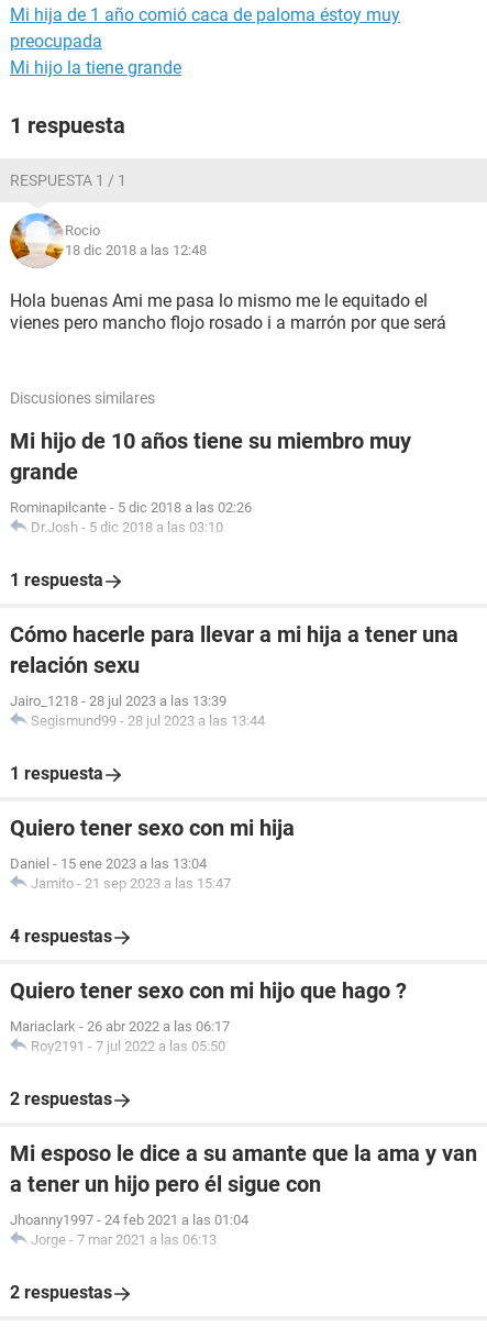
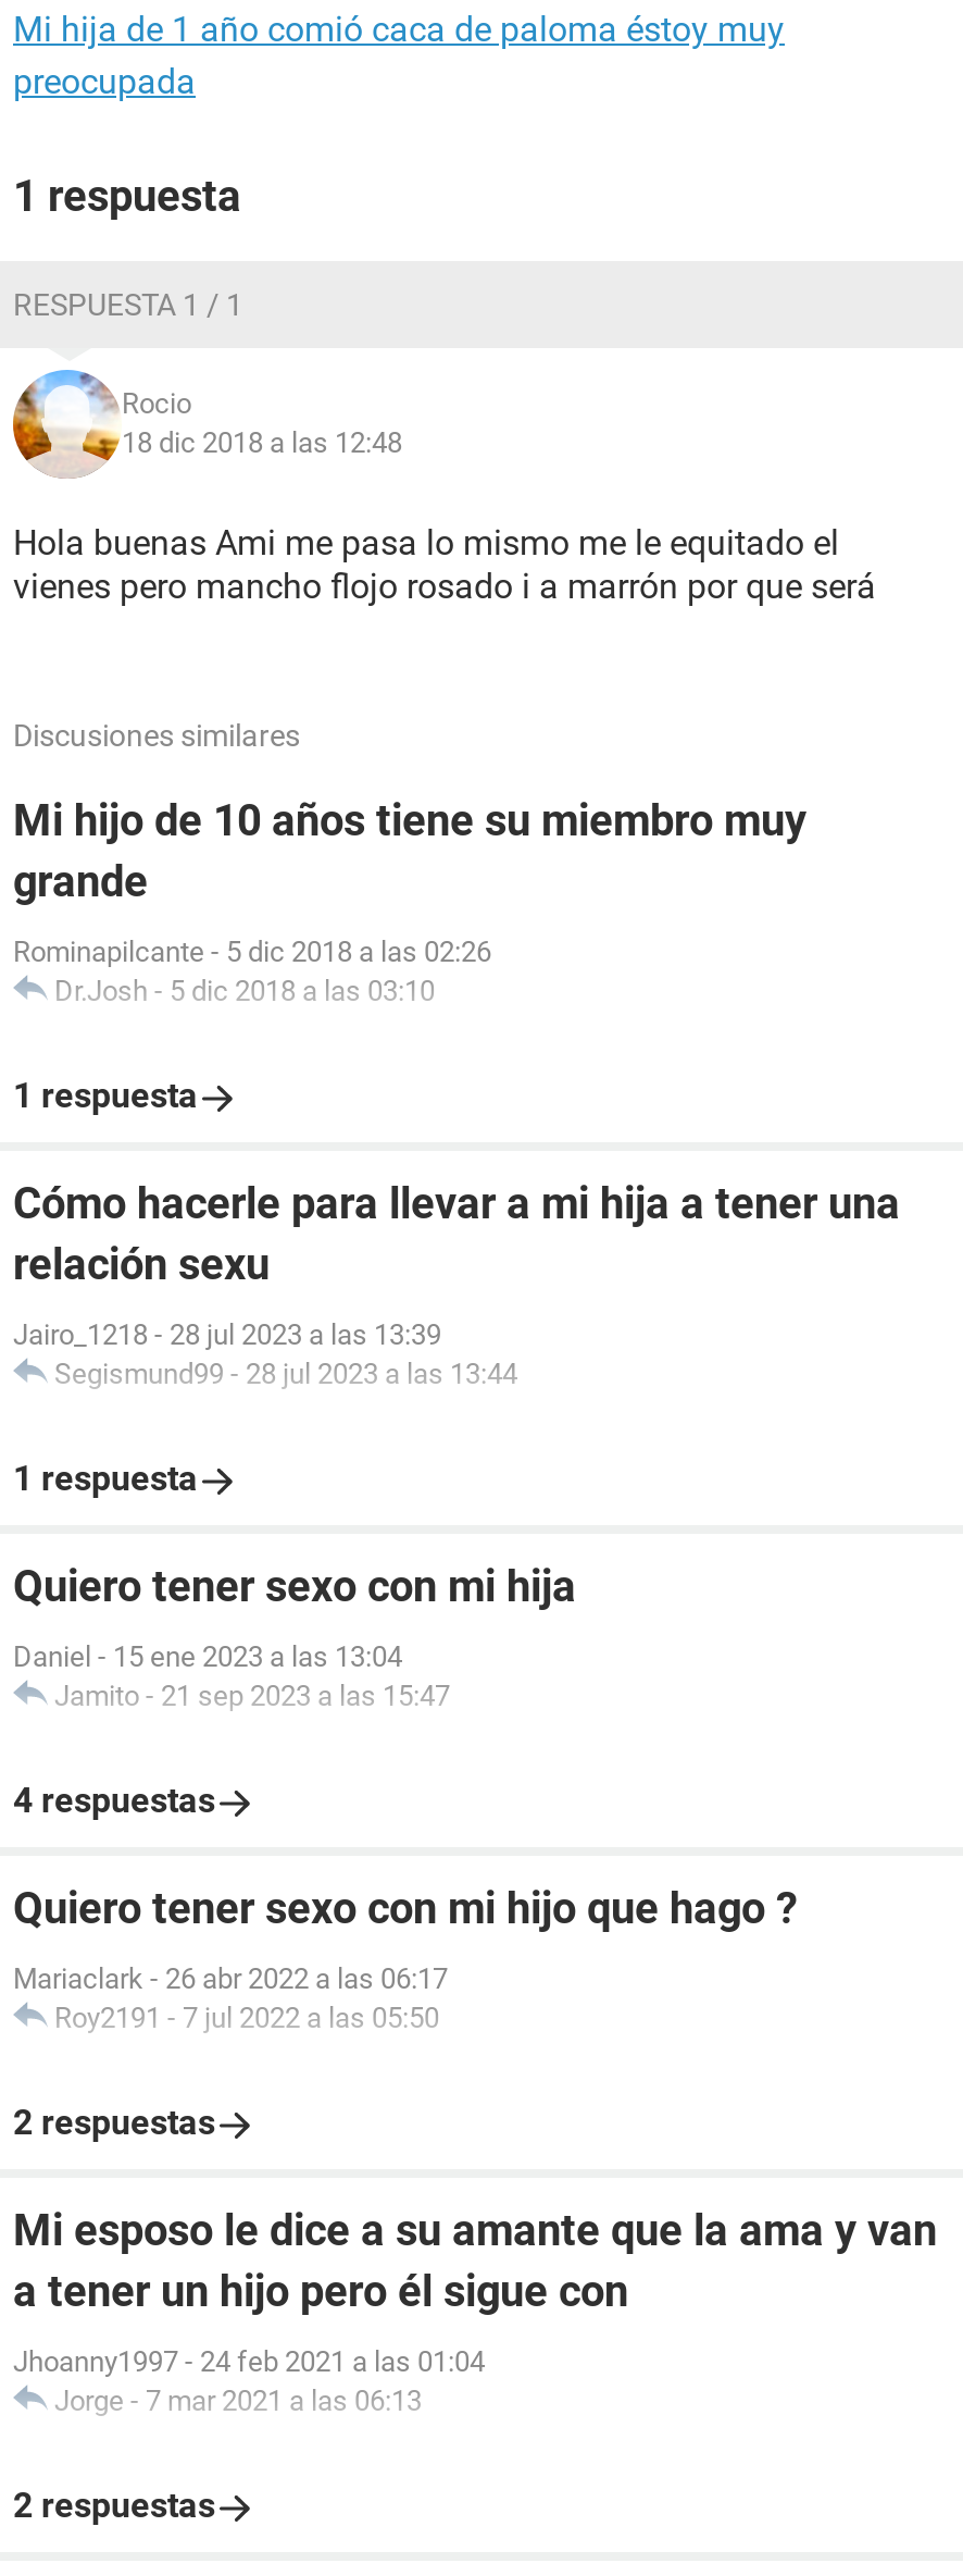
[10,57,181,78] Mi hijo la tiene grande -> none

